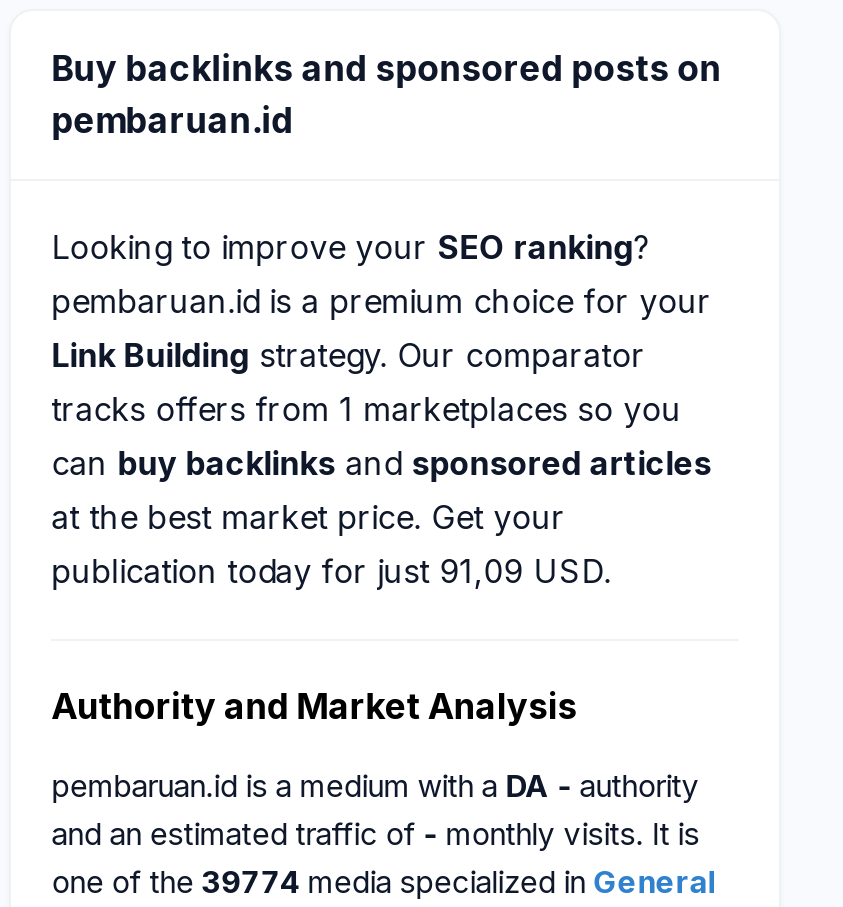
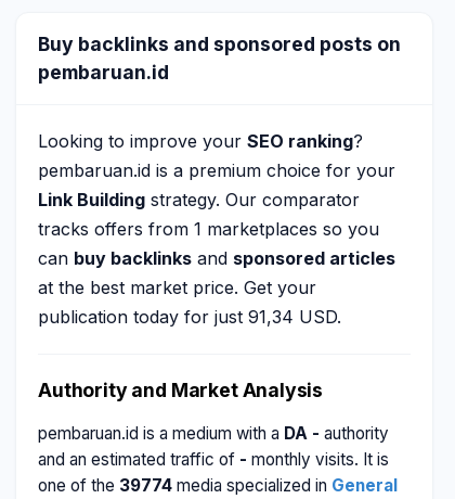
[51,551,611,591] publication today for just 91,09 USD. -> [38,306,341,328] publication today for just 91,34 USD.

